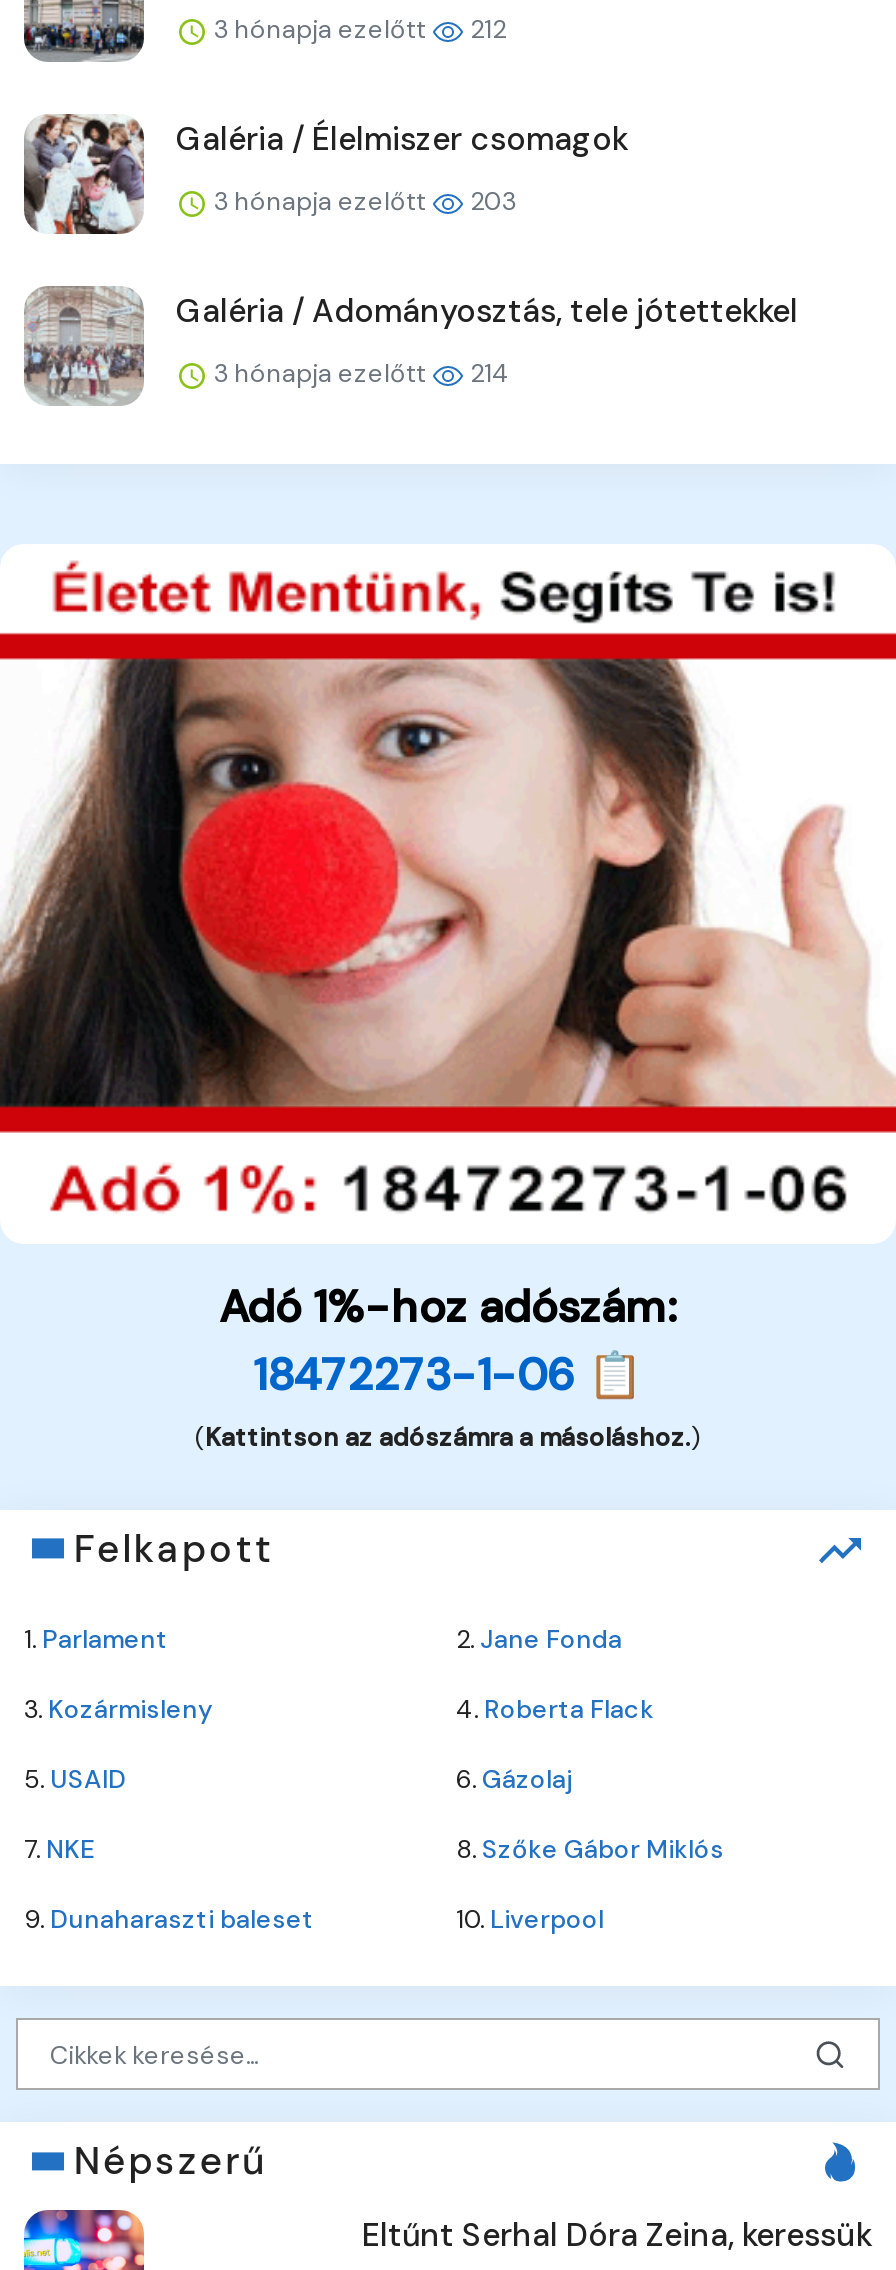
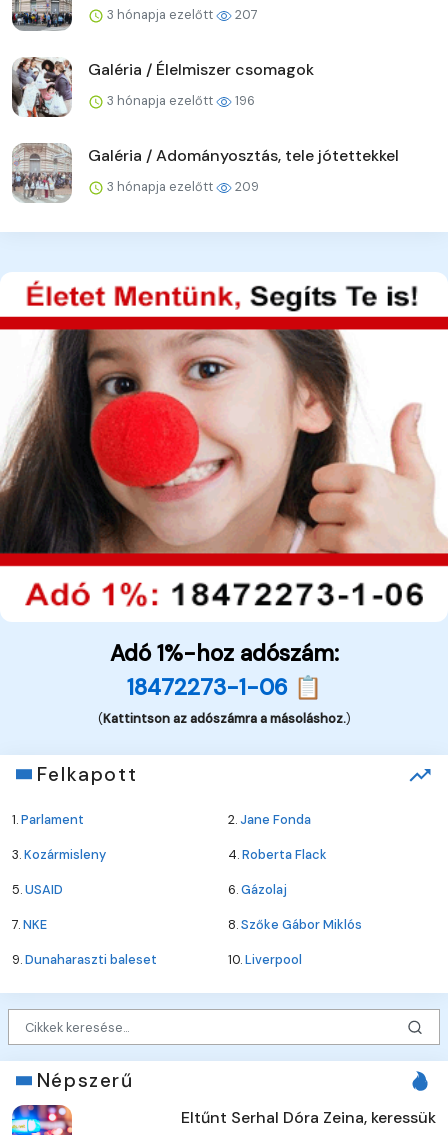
[208,12,506,46] 3 hónapja ezelőtt 212 -> [104,6,258,23] 3 hónapja ezelőtt 207
[208,184,516,218] 3 hónapja ezelőtt 203 -> [104,92,255,109] 3 hónapja ezelőtt 196
[208,356,510,390] 3 hónapja ezelőtt 214 -> [104,178,259,195] 3 hónapja ezelőtt 209

